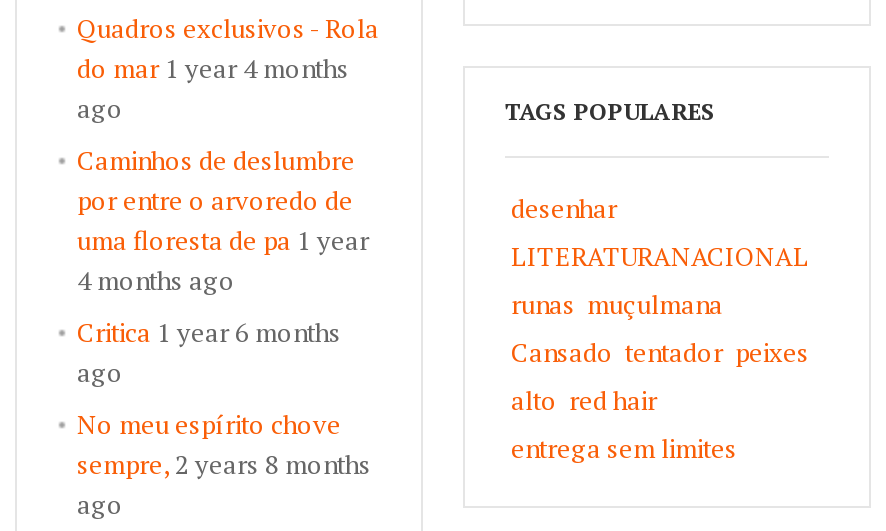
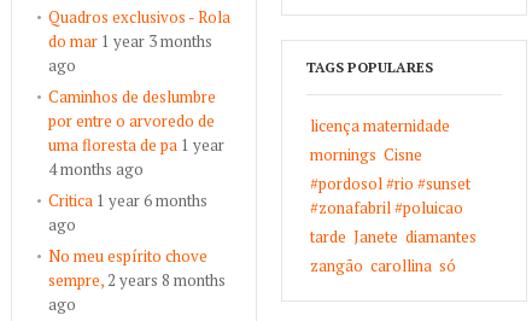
[77,49,349,85] do mar 1 year 4 months -> [48,30,212,52] do mar 1 year 3 months
[511,189,809,465] desenhar | LITERATURANACIONAL | runas muçulmana | Cansado tentador peixes | alto red hair | entrega sem limites -> [310,114,477,276] licença maternidade | mornings Cisne | #pordosol #rio #sunset | #zonafabril #poluicao | tarde Janete diamantes | zangão carollina só

